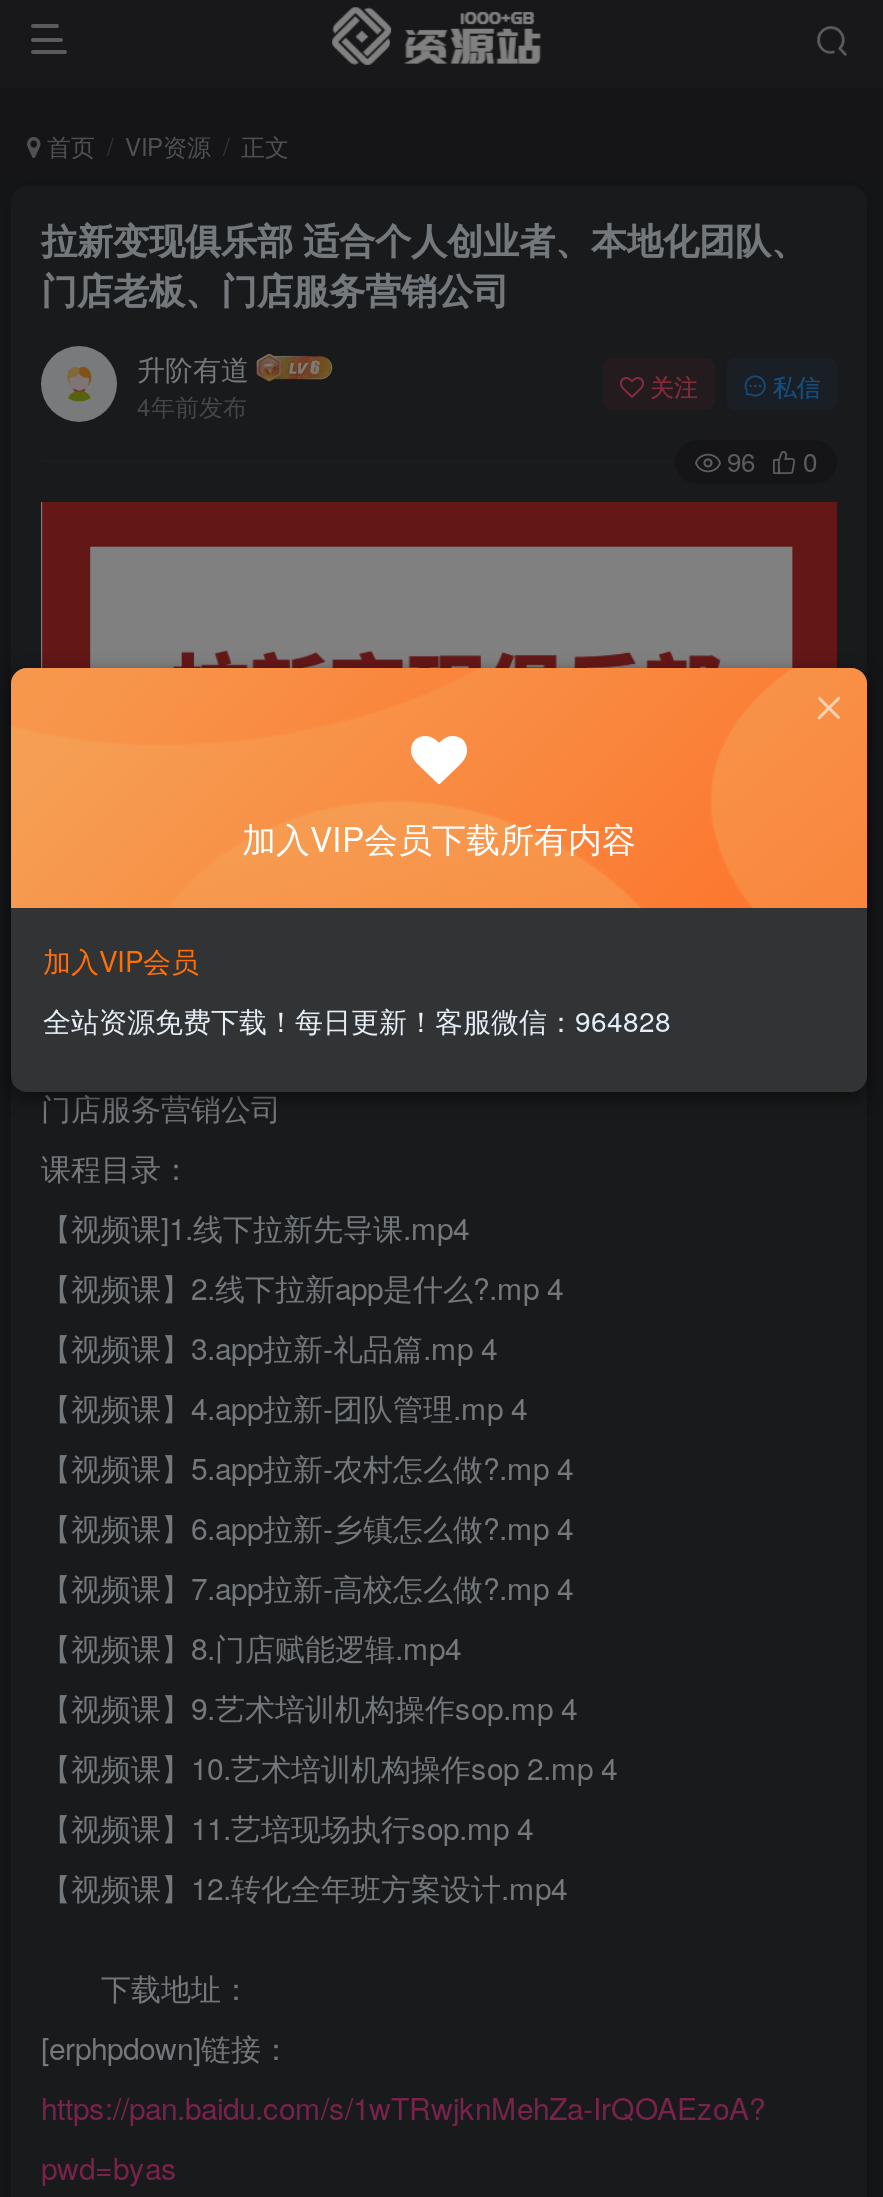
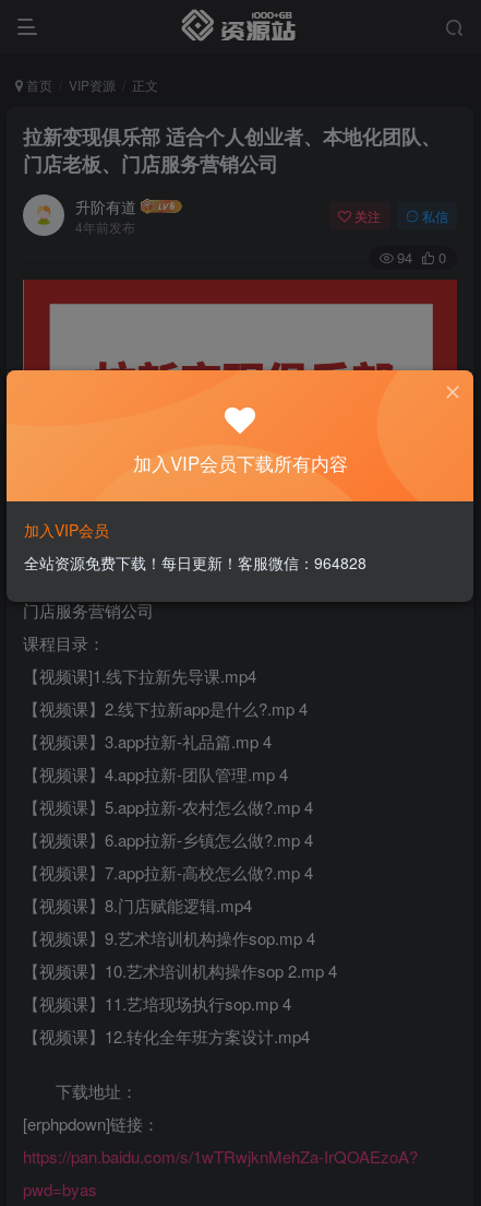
[727,442,817,480] 96 0 -> [397,247,446,268] 94 0

